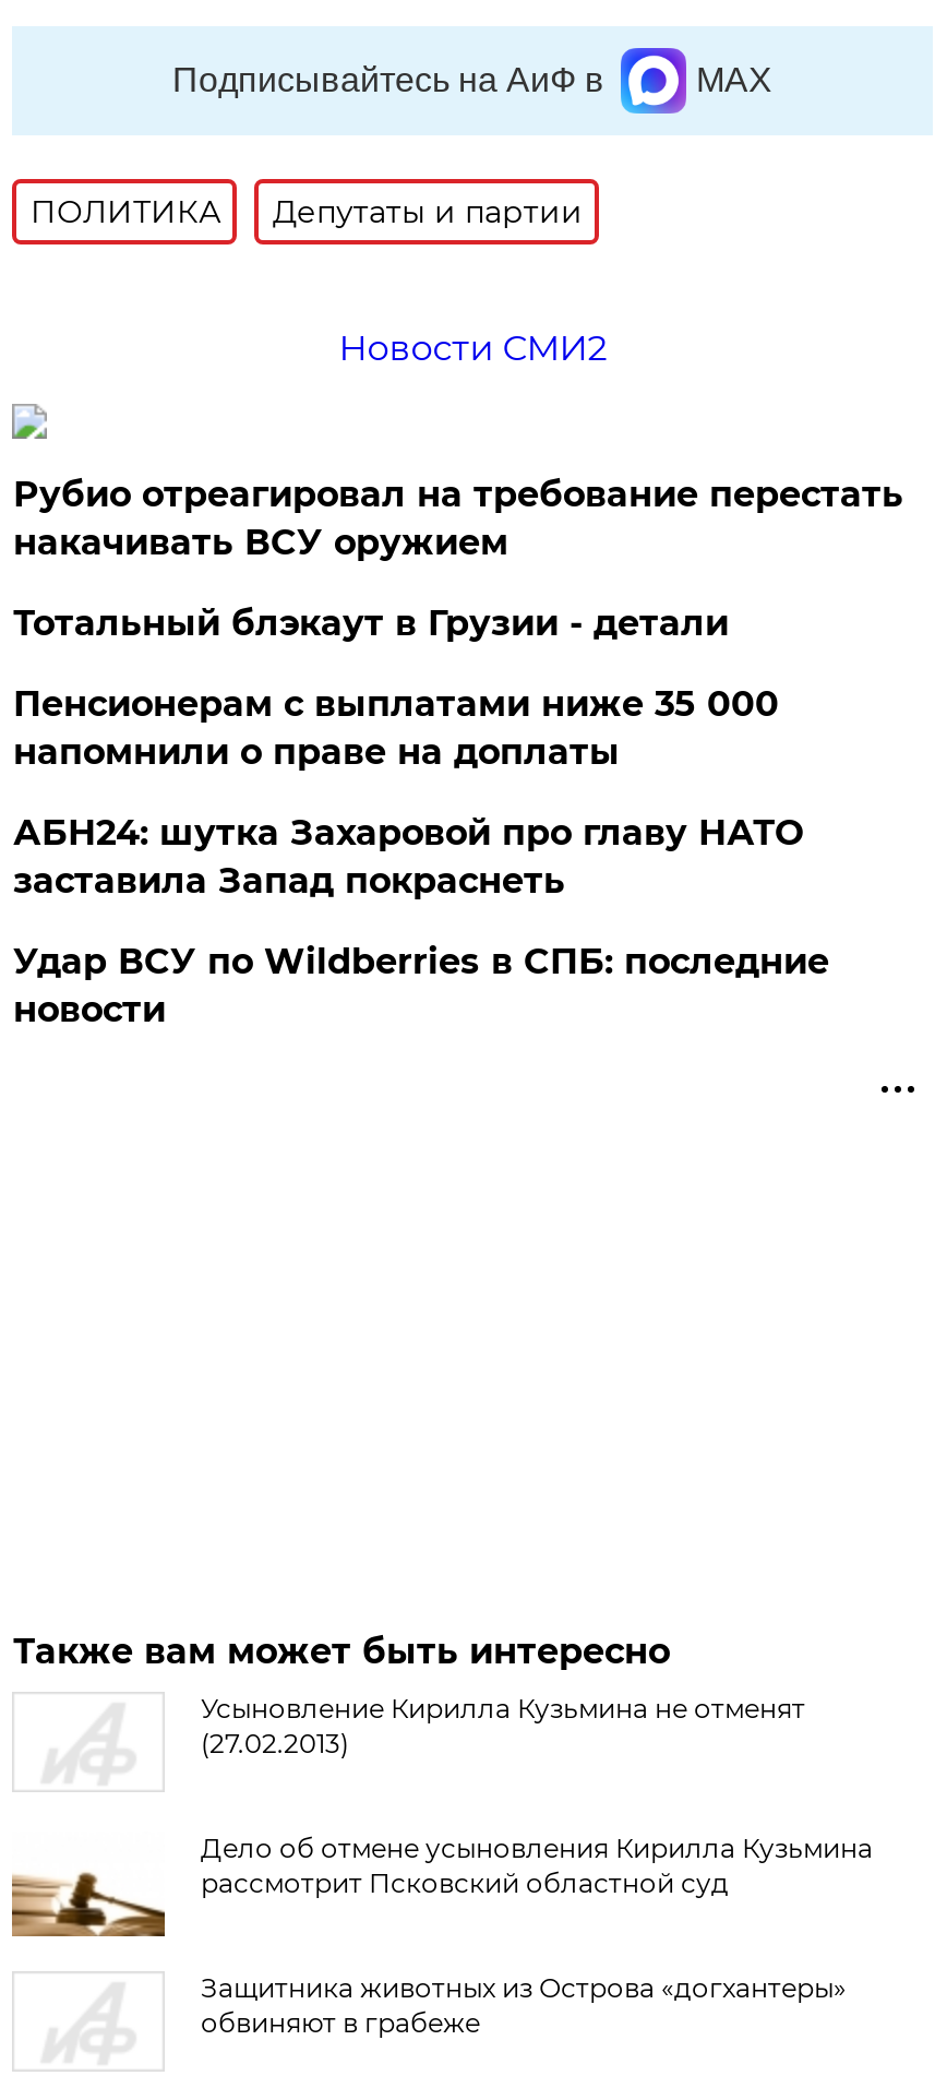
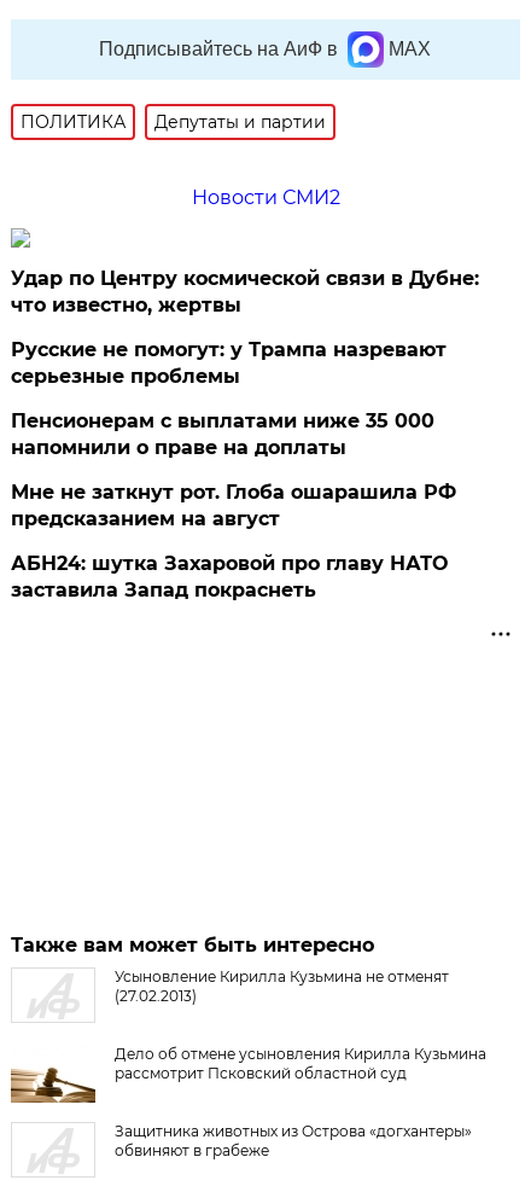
[13,474,903,563] Рубио отреагировал на требование перестать | накачивать ВСУ оружием -> [11,267,480,316] Удар по Центру космической связи в Дубне: | что известно, жертвы
[13,602,729,644] Тотальный блэкаут в Грузии - детали -> [11,338,447,388] Русские не помогут: у Трампа назревают | серьезные проблемы
none -> [11,481,457,530] Мне не заткнут рот. Глоба ошарашила РФ | предсказанием на август
moved [13,812,803,902] -> [11,552,448,601]: АБН24: шутка Захаровой про главу НАТО | заставила Запад покраснеть
[13,941,829,1030] Удар ВСУ по Wildberries в СПБ: последние | новости -> none

